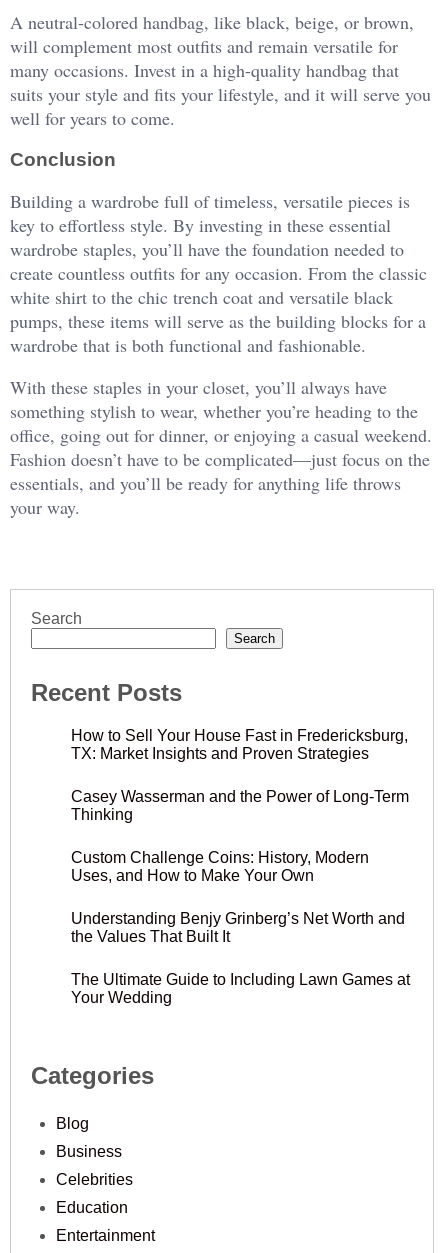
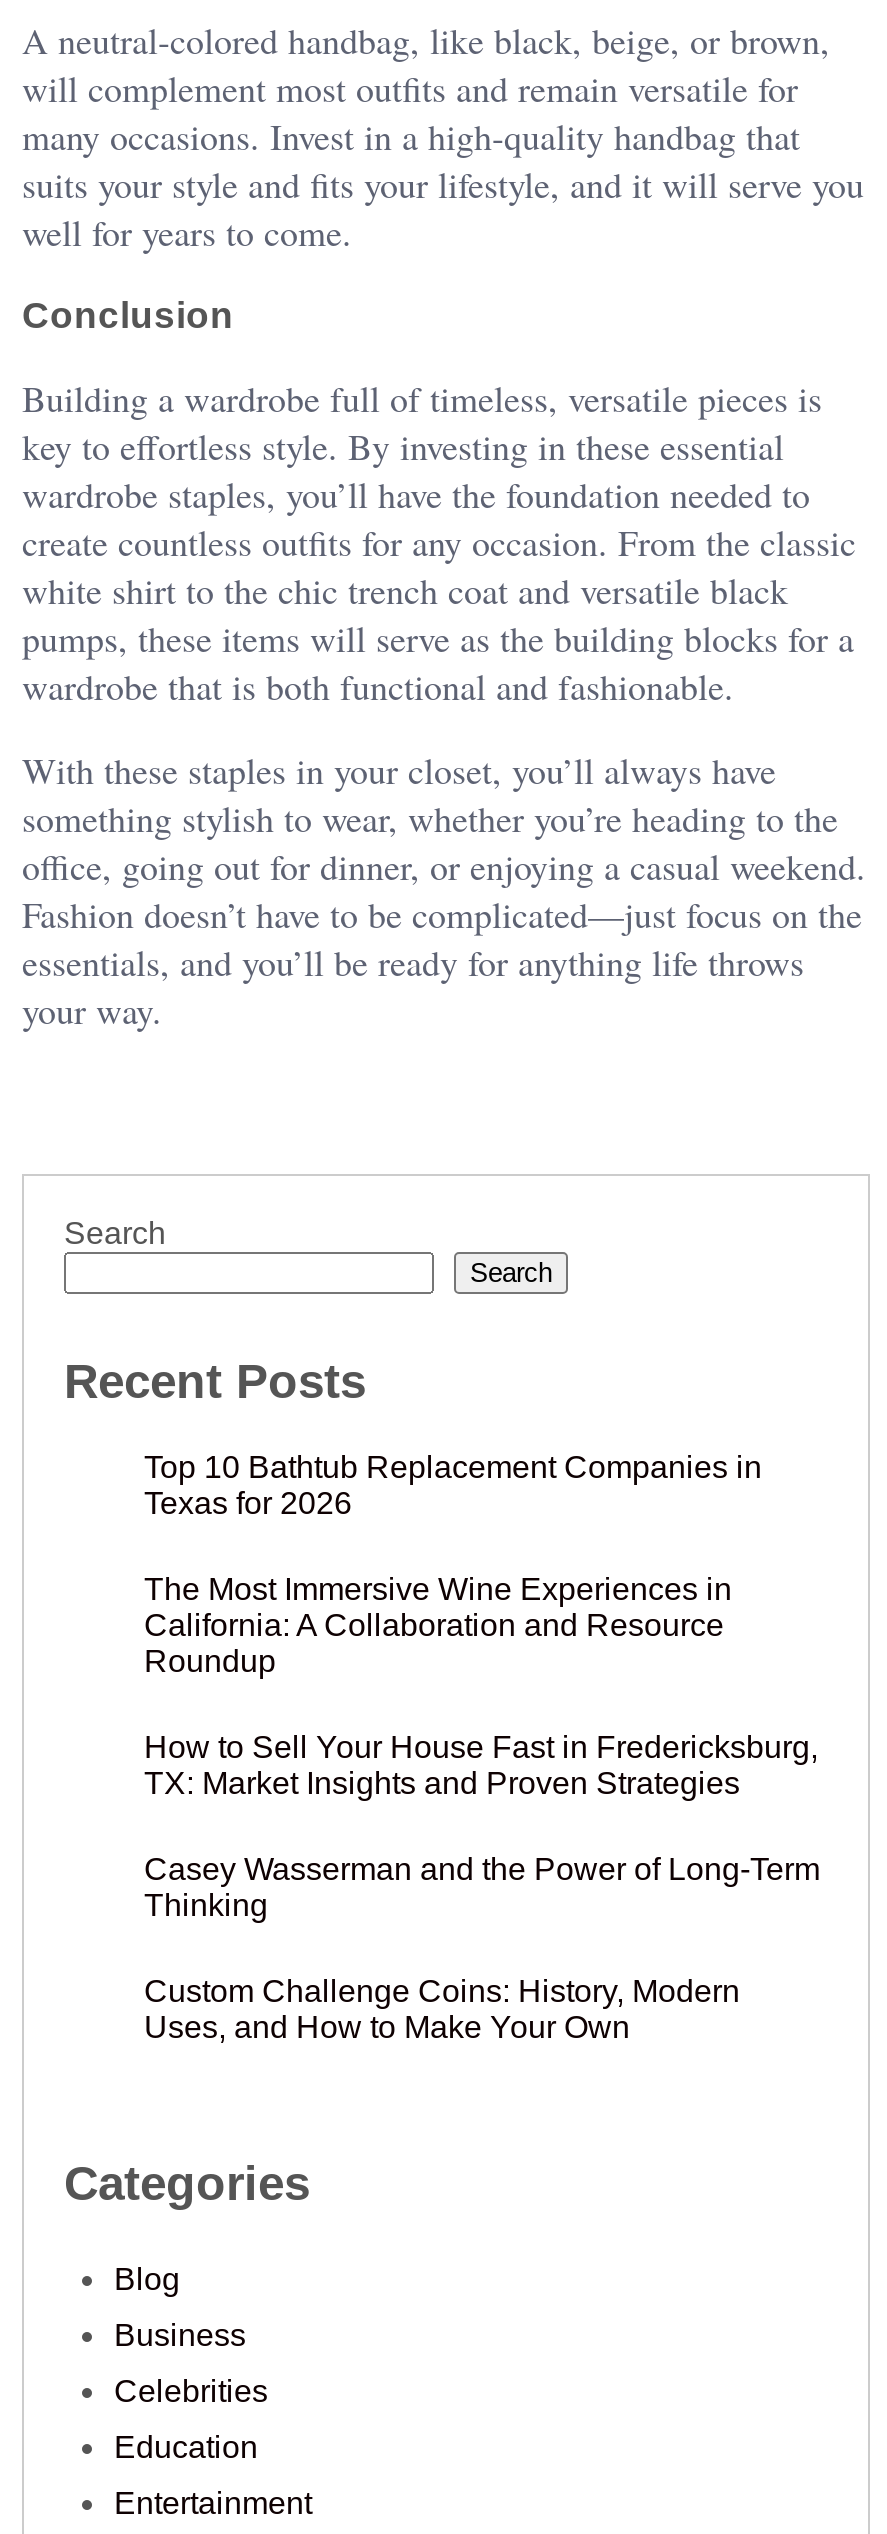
none -> [144,1451,762,1679] Top 10 Bathtub Replacement Companies in | Texas for 2026 | The Most Immersive Wine Experiences in | California: A Collaboration and Resource | Roundup
moved [71,727,409,884] -> [144,1731,820,2045]: How to Sell Your House Fast in Fredericksburg, | TX: Market Insights and Proven Strategies | Casey Wasserman and the Power of Long-Term | Thinking | Custom Challenge Coins: History, Modern | Uses, and How to Make Your Own
[71,910,410,1006] Understanding Benjy Grinberg’s Net Worth and | the Values That Built It | The Ultimate Guide to Including Lawn Games at | Your Wedding -> none

